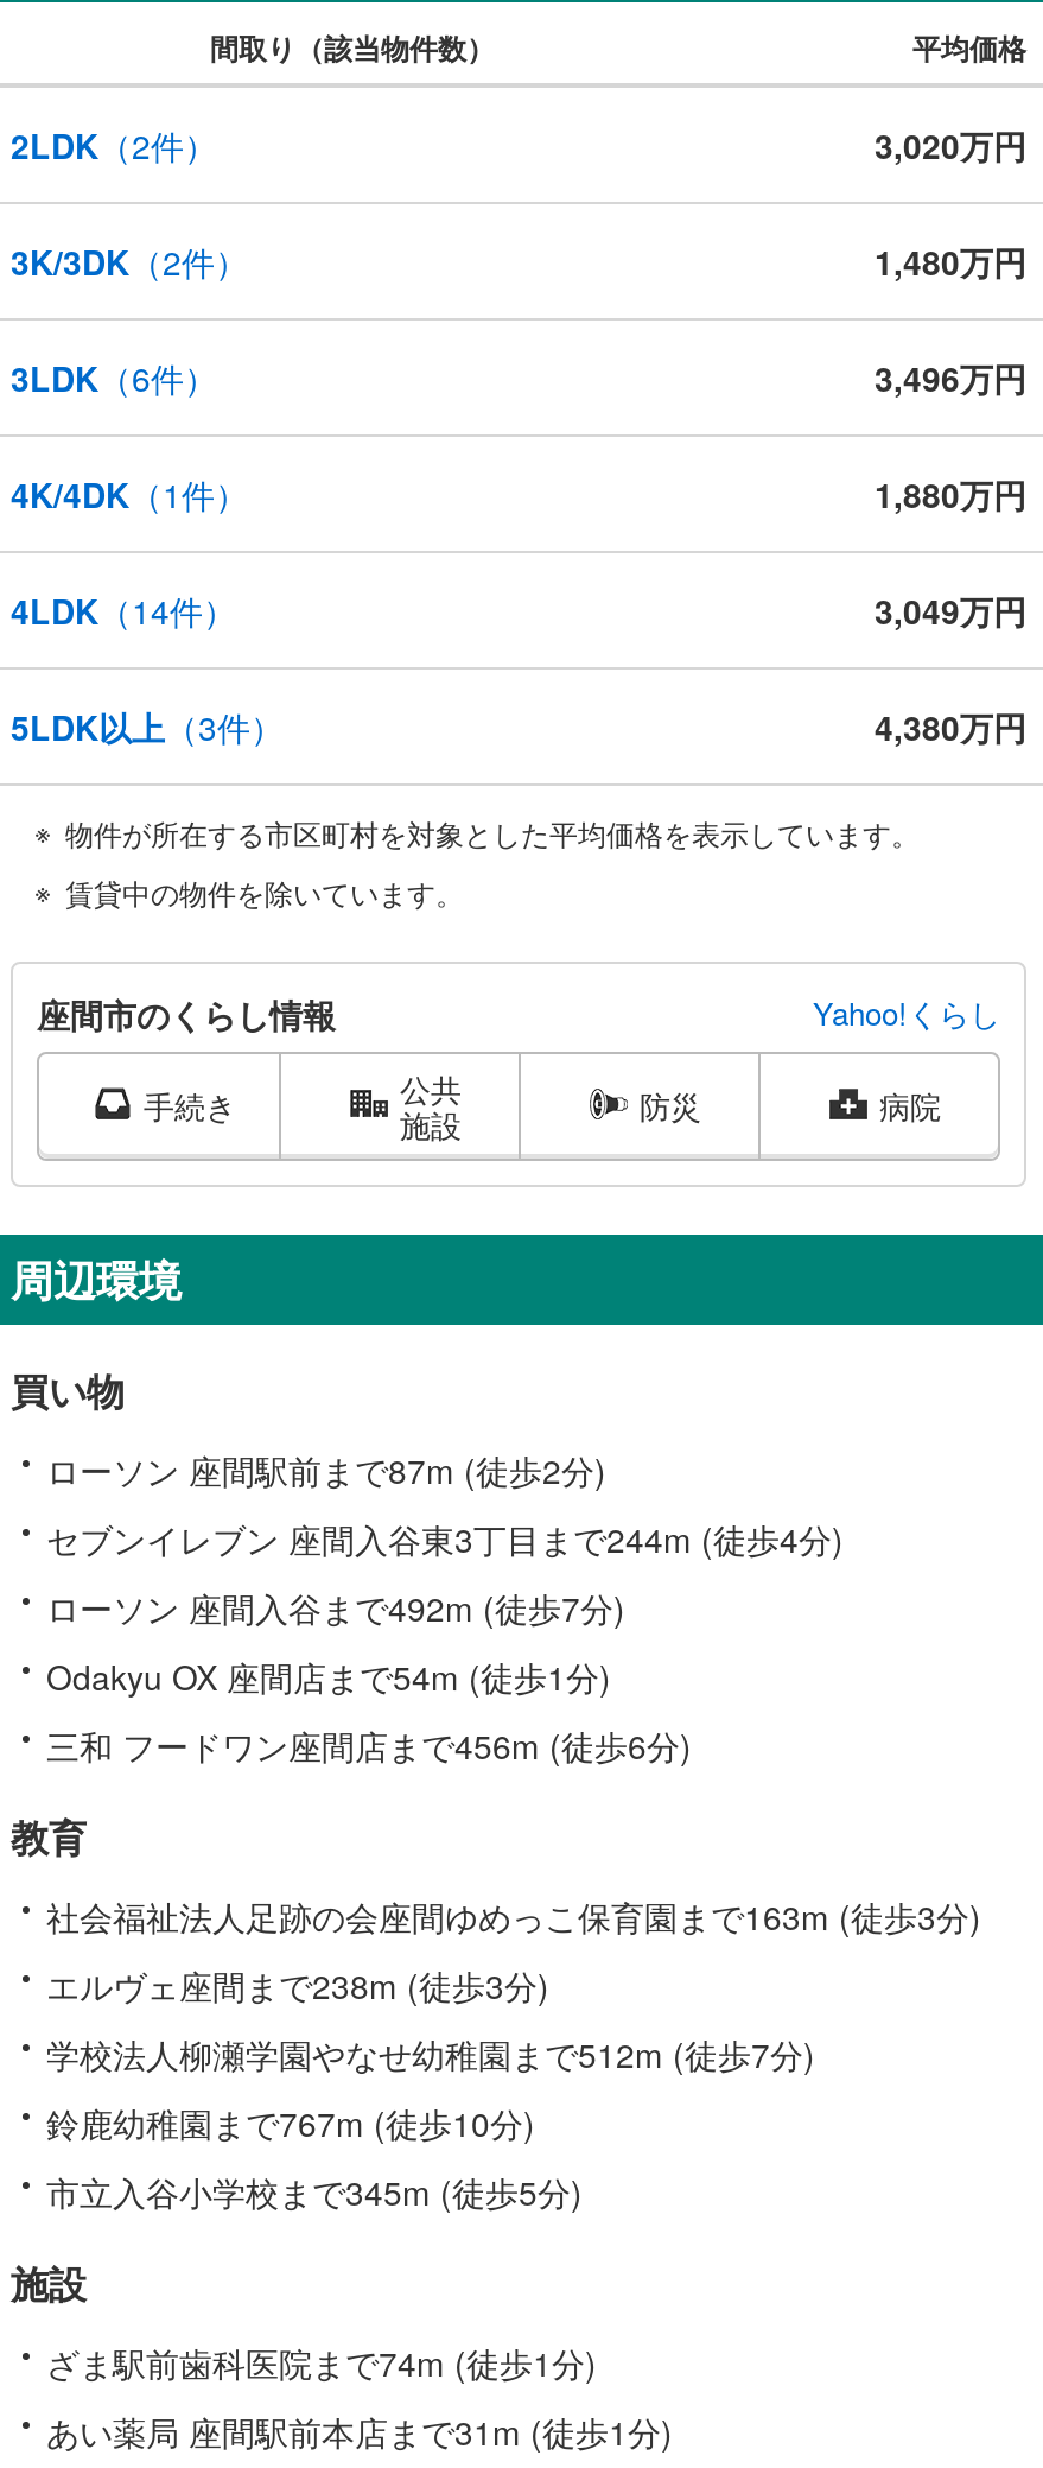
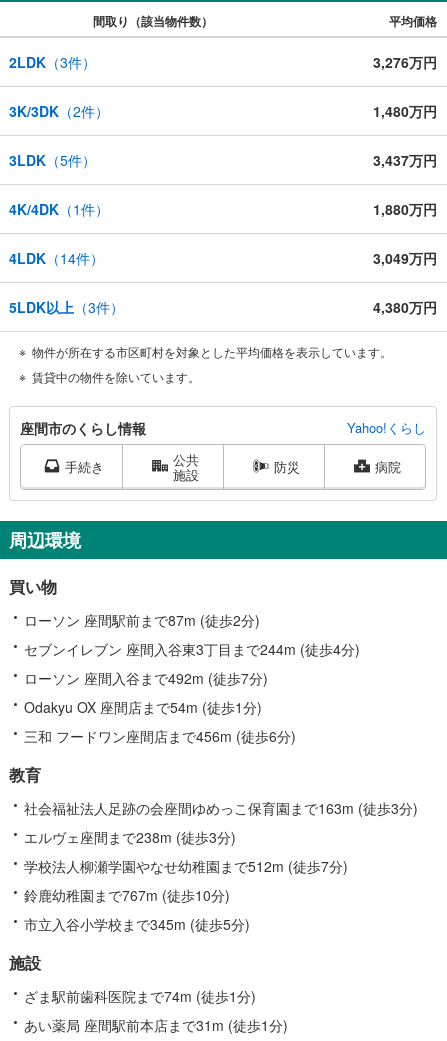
[11,121,217,168] 2LDK（2件） -> [9,52,96,72] 2LDK（3件）
[875,121,1026,168] 3,020万円 -> [373,52,437,72] 3,276万円
[11,353,217,401] 3LDK（6件） -> [9,150,96,170] 3LDK（5件）
[875,353,1026,401] 3,496万円 -> [373,150,437,170] 3,437万円

